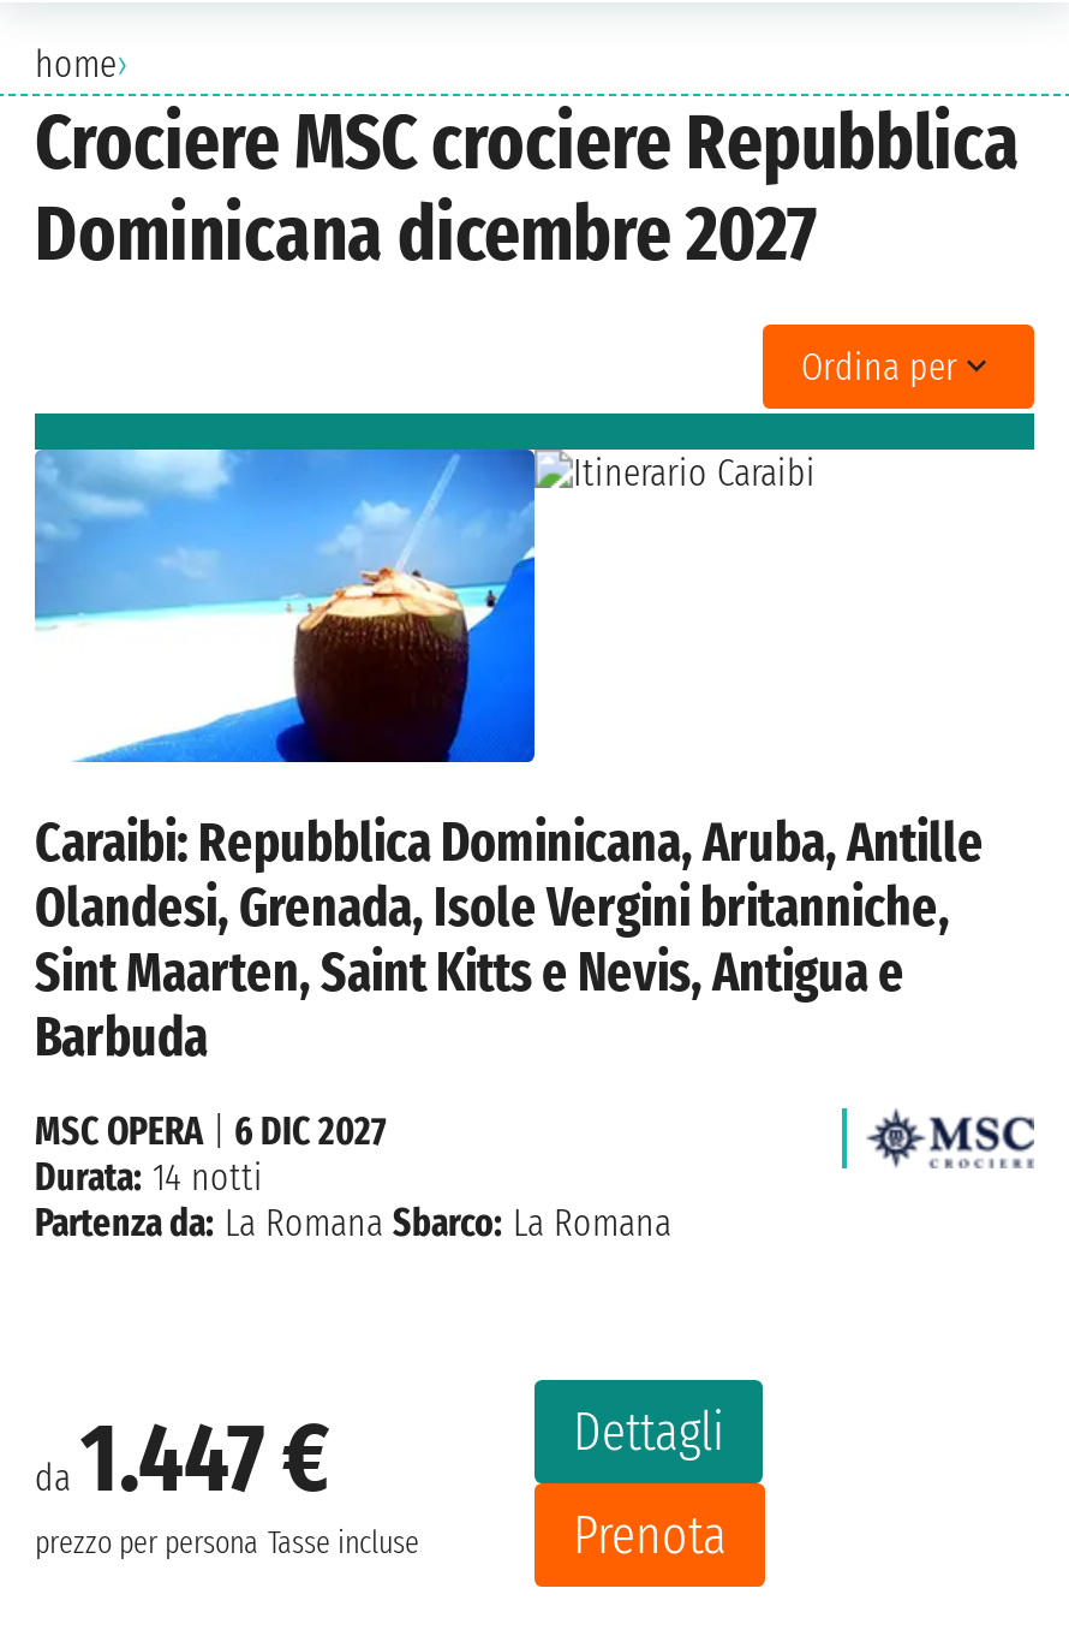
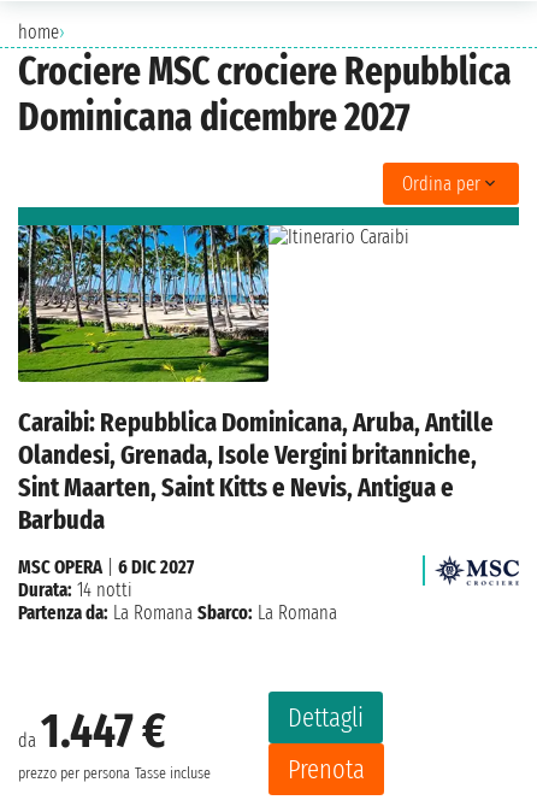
[32,447,537,765] [image] -> [17,224,270,383] [image]

